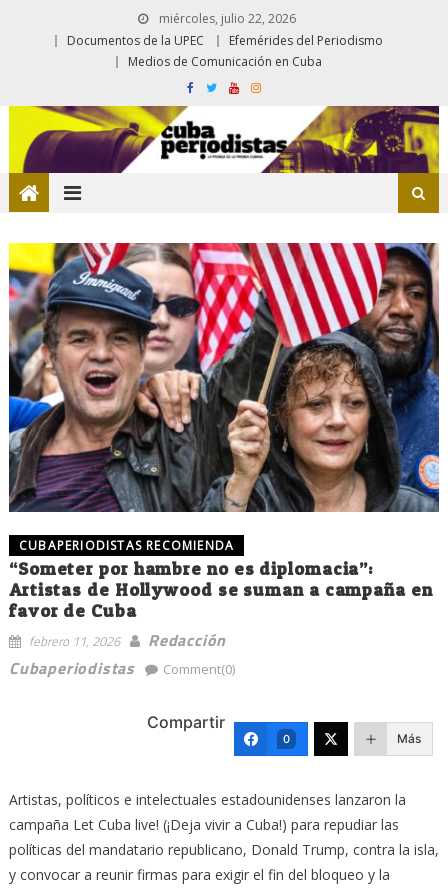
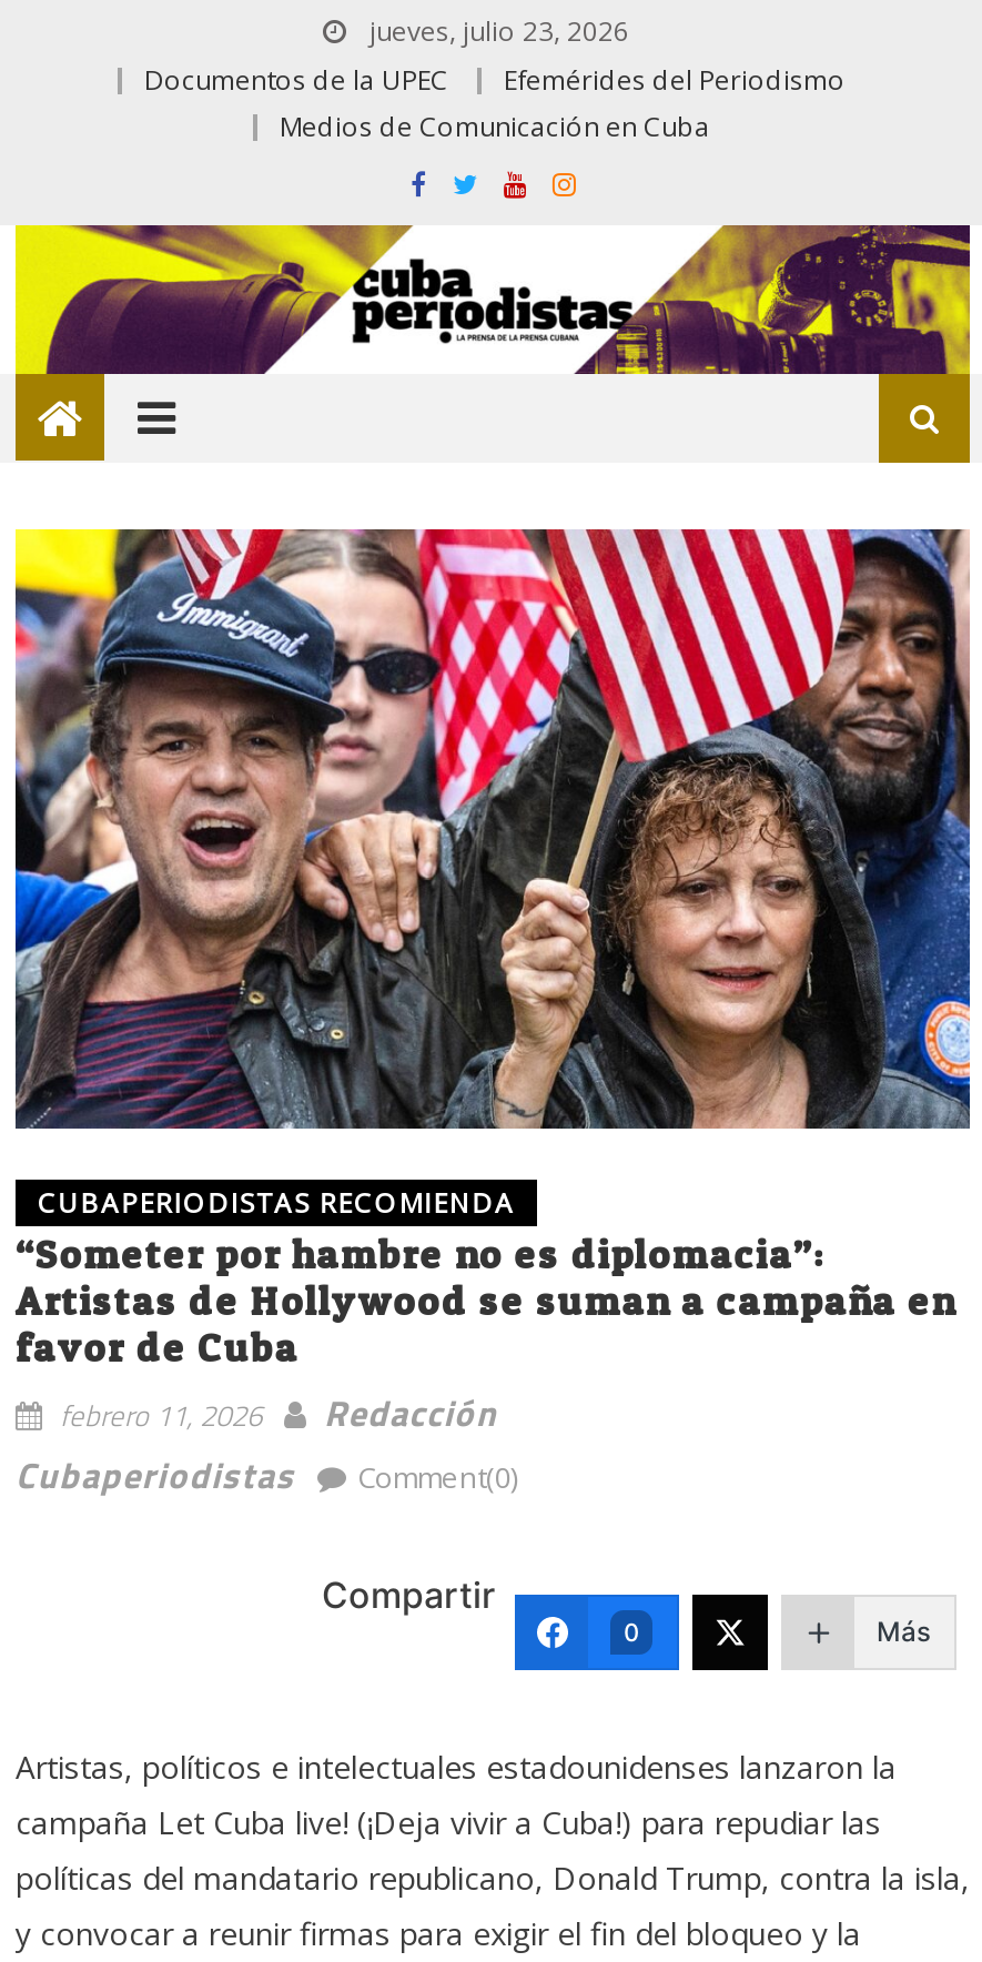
[155,10,295,27] miércoles, julio 22, 2026 -> [363,12,629,50] jueves, julio 23, 2026

